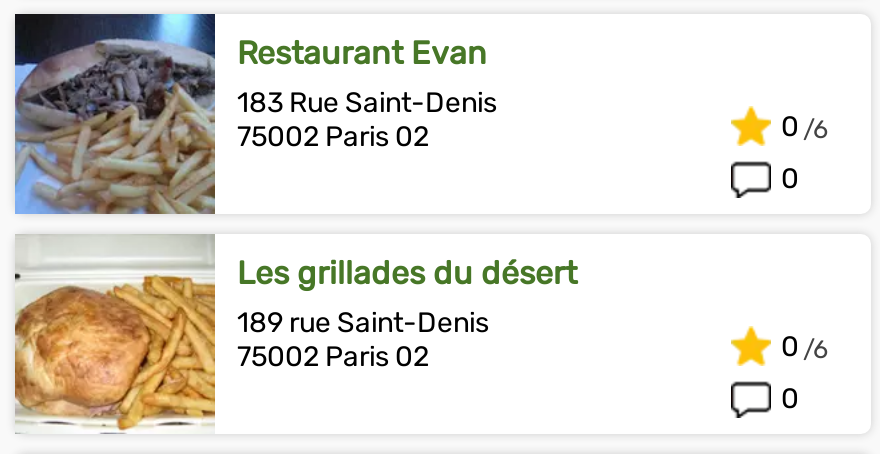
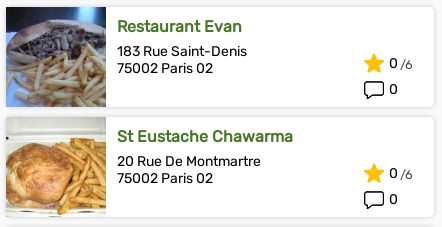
[237,254,577,340] Les grillades du désert | 189 rue Saint-Denis -> [117,127,293,170] St Eustache Chawarma | 20 Rue De Montmartre

